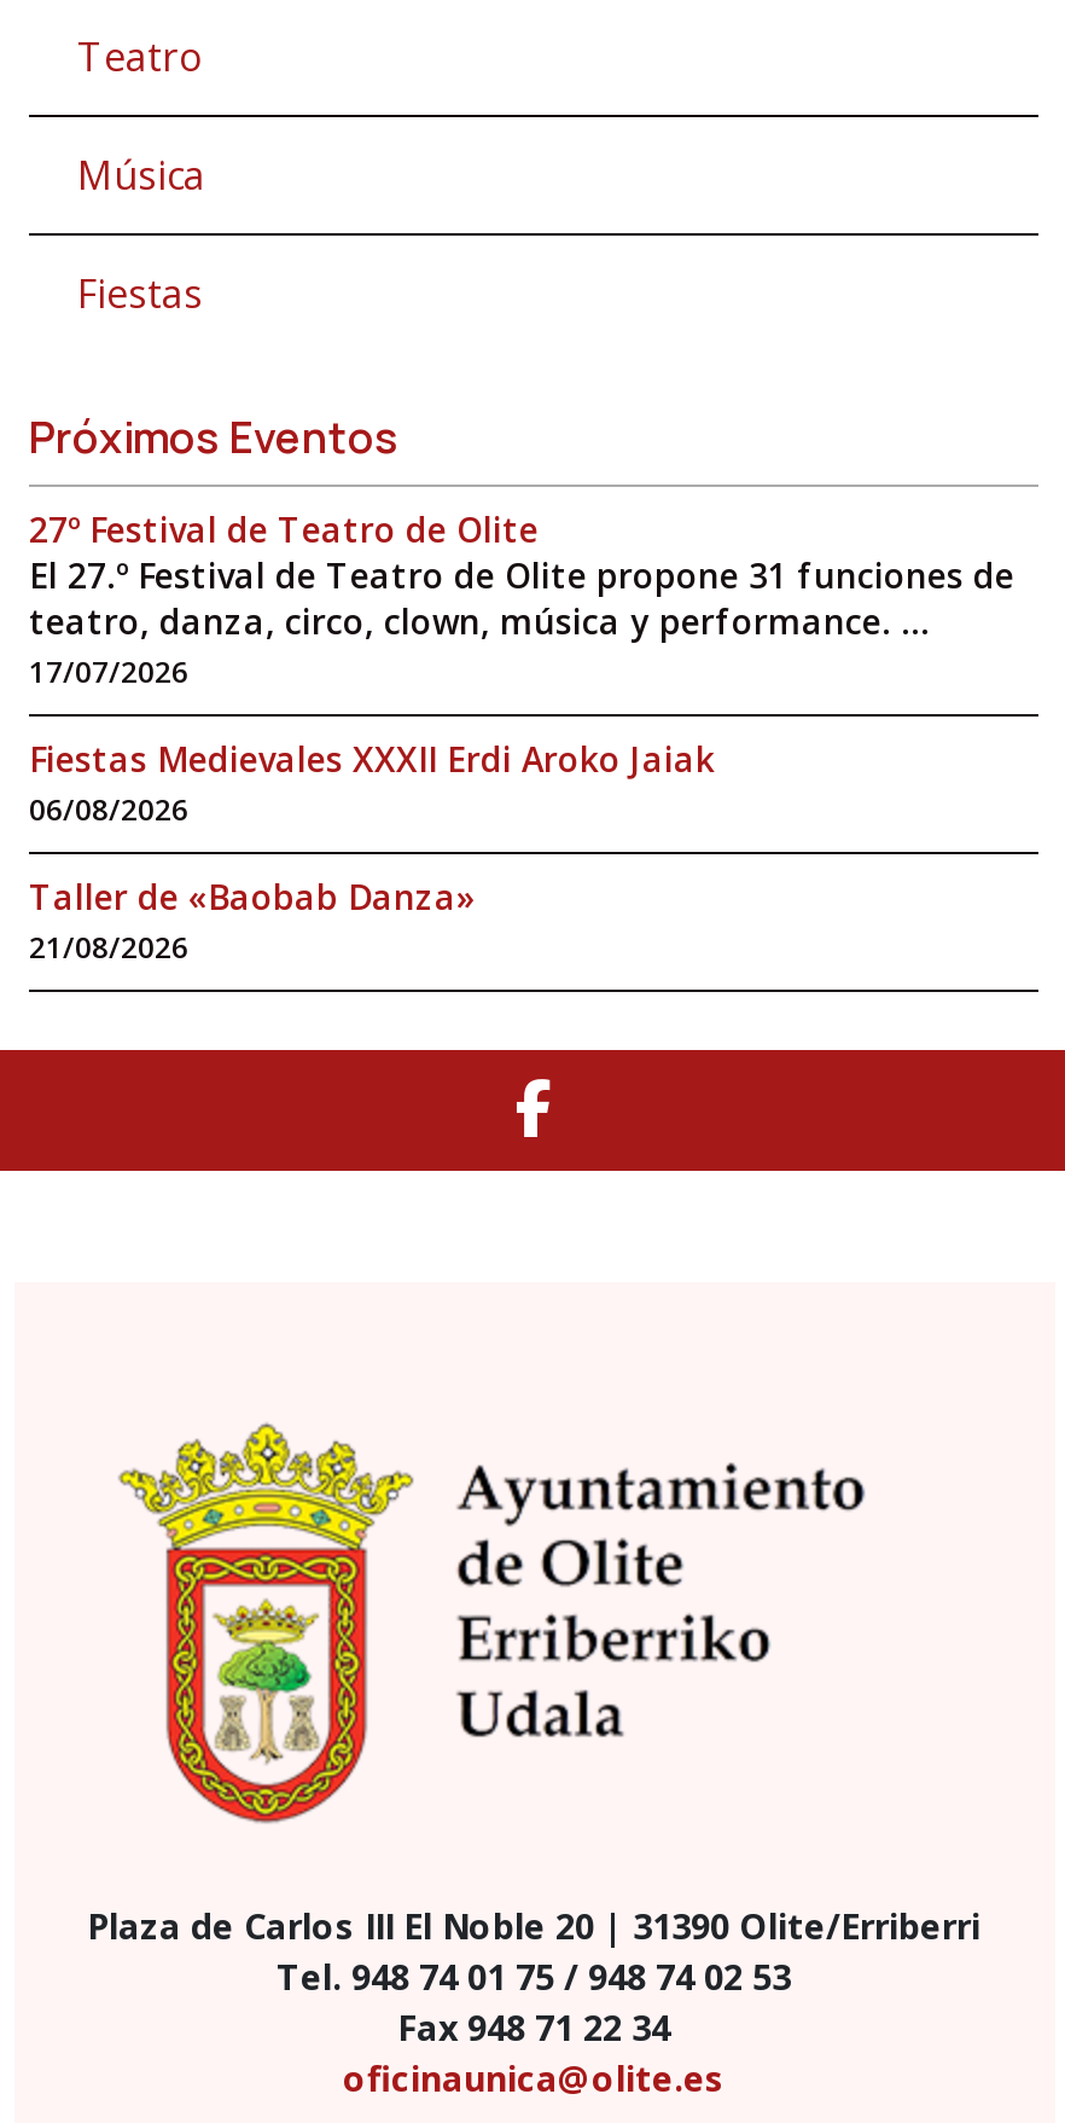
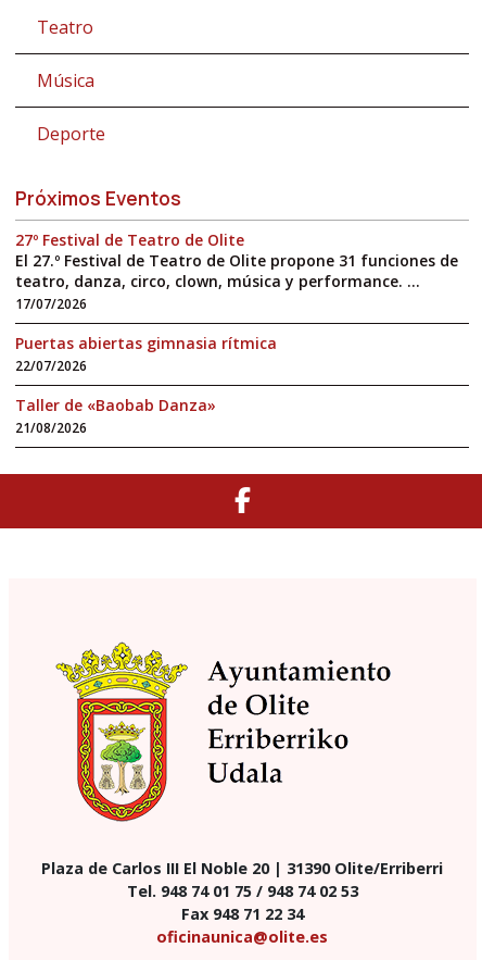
[77,266,203,319] Fiestas -> [37,122,105,146] Deporte
[29,735,715,829] Fiestas Medievales XXXII Erdi Aroko Jaiak | 06/08/2026 -> [15,333,277,375] Puertas abiertas gimnasia rítmica | 22/07/2026

